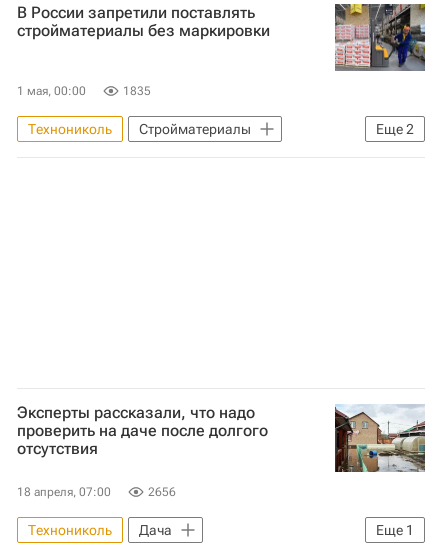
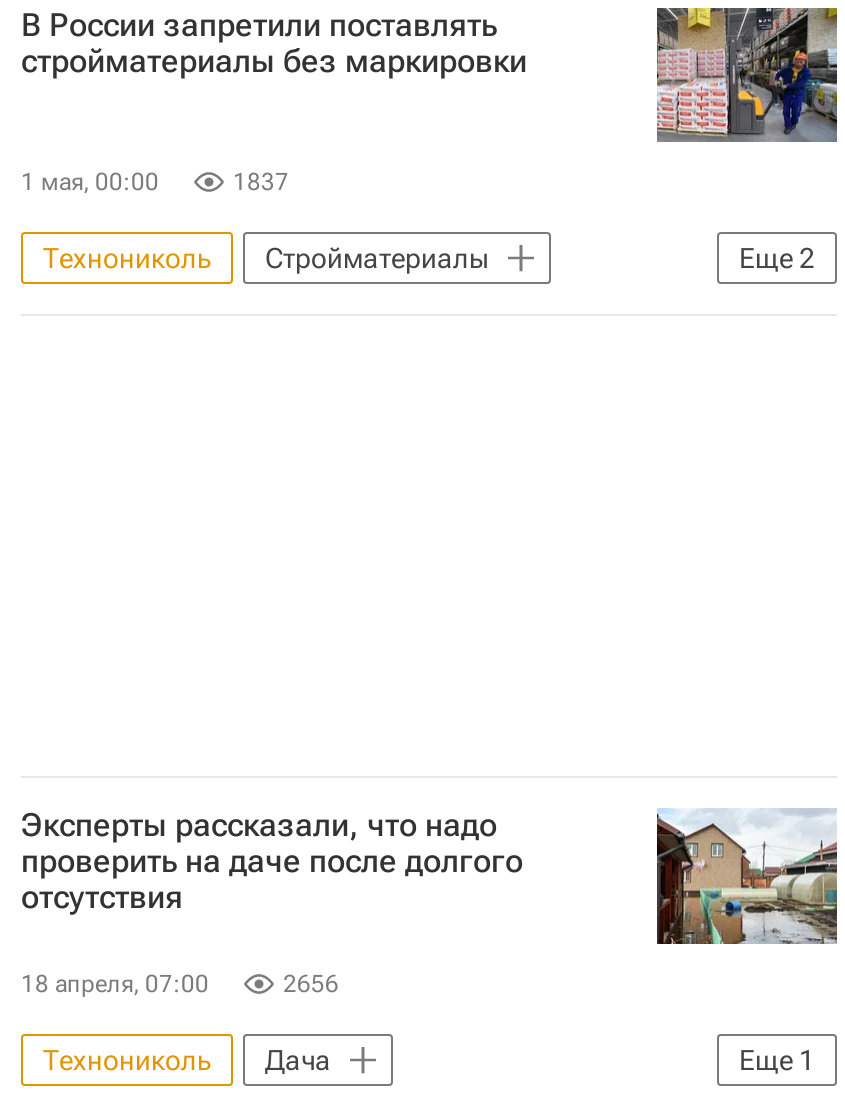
[123,84,151,98] 1835 -> [233,168,289,196] 1837

